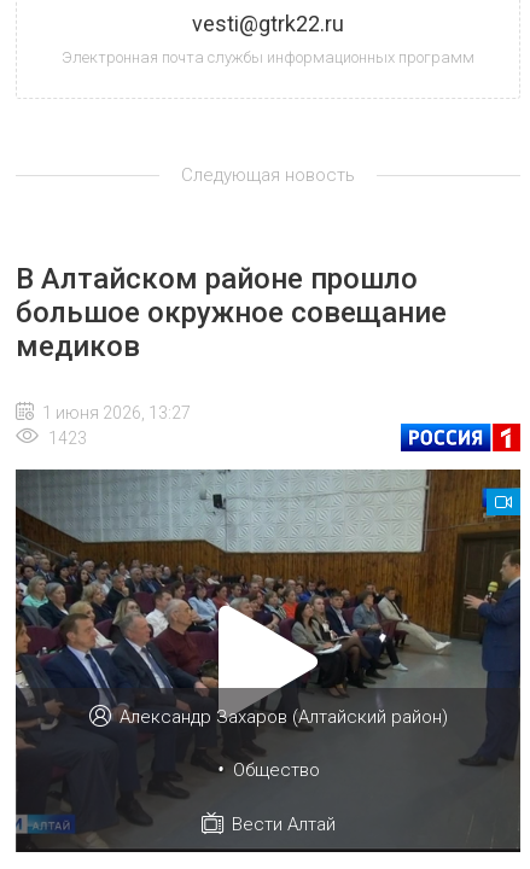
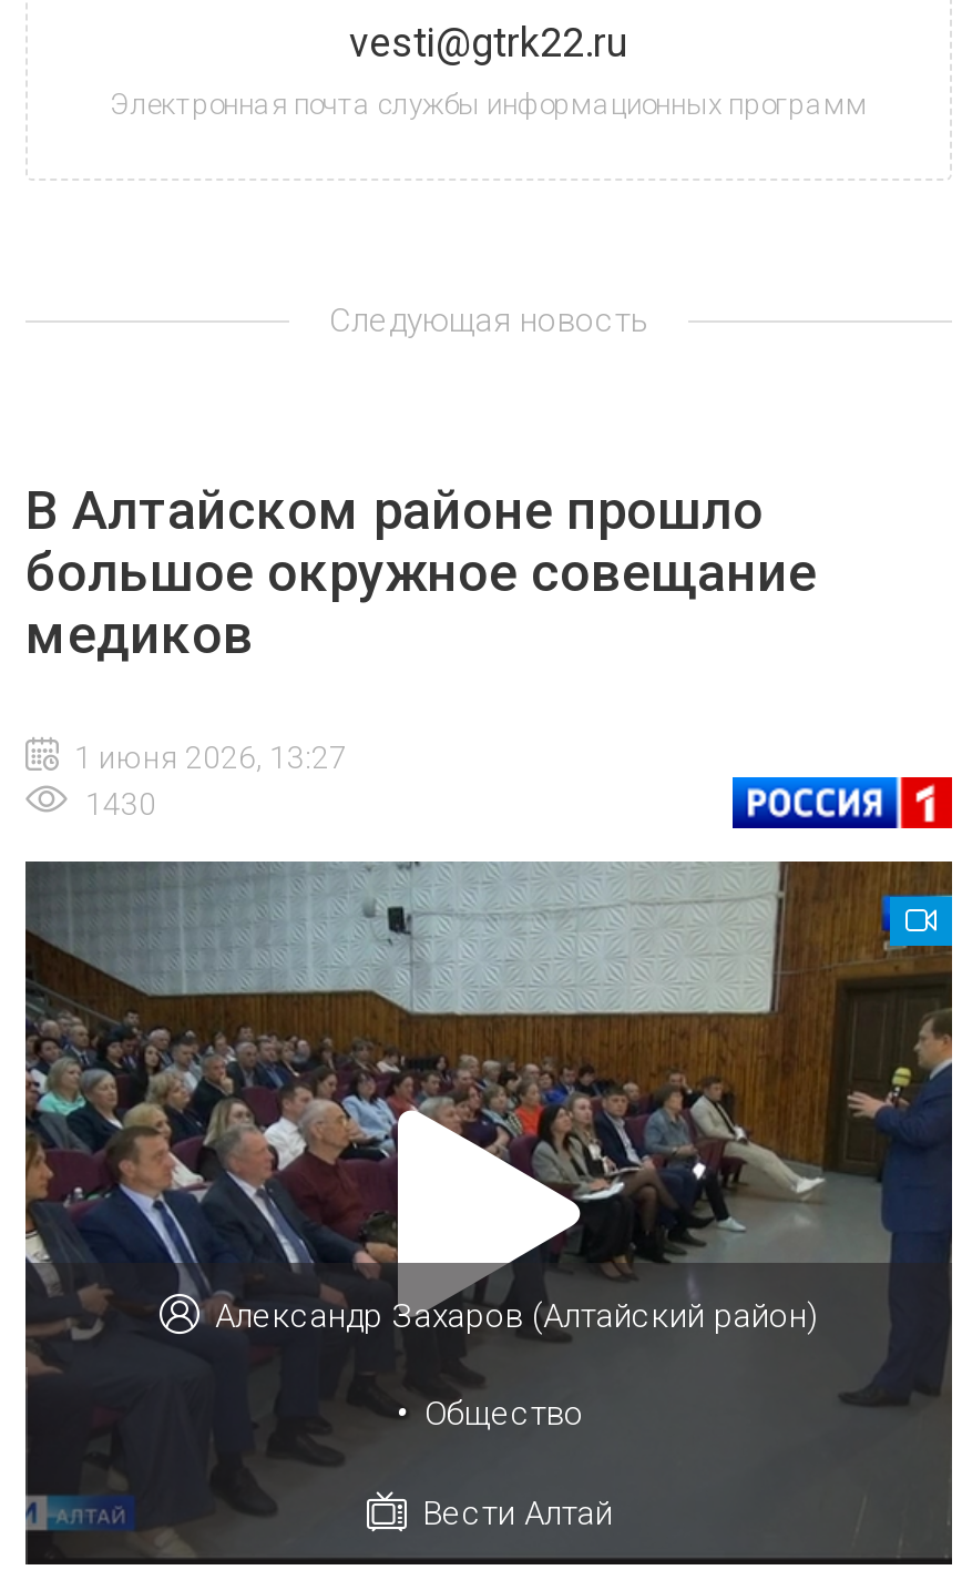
[45,428,87,448] 1423 -> [79,786,156,822] 1430

